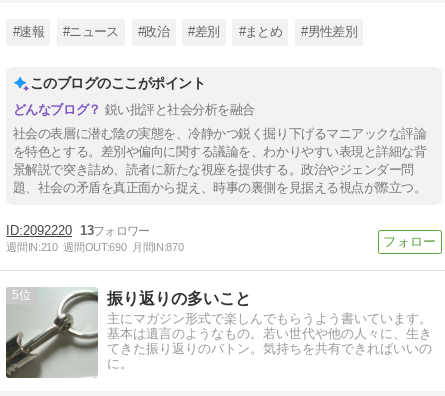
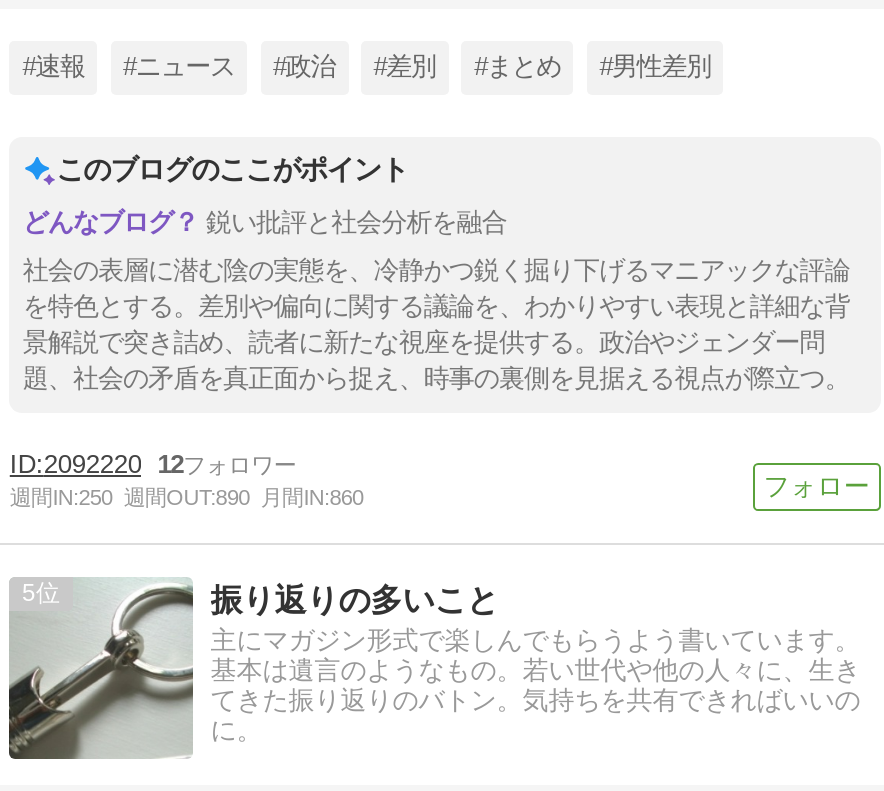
[23,223,93,238] 2092220 13 -> [44,449,183,479] 2092220 12
[6,241,183,253] 週間IN:210 週間OUT:690 月間IN:870 -> [10,485,363,509] 週間IN:250 週間OUT:890 月間IN:860

